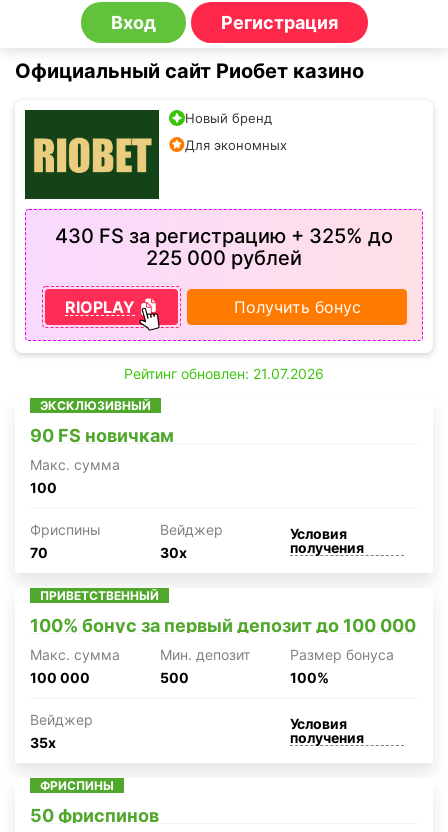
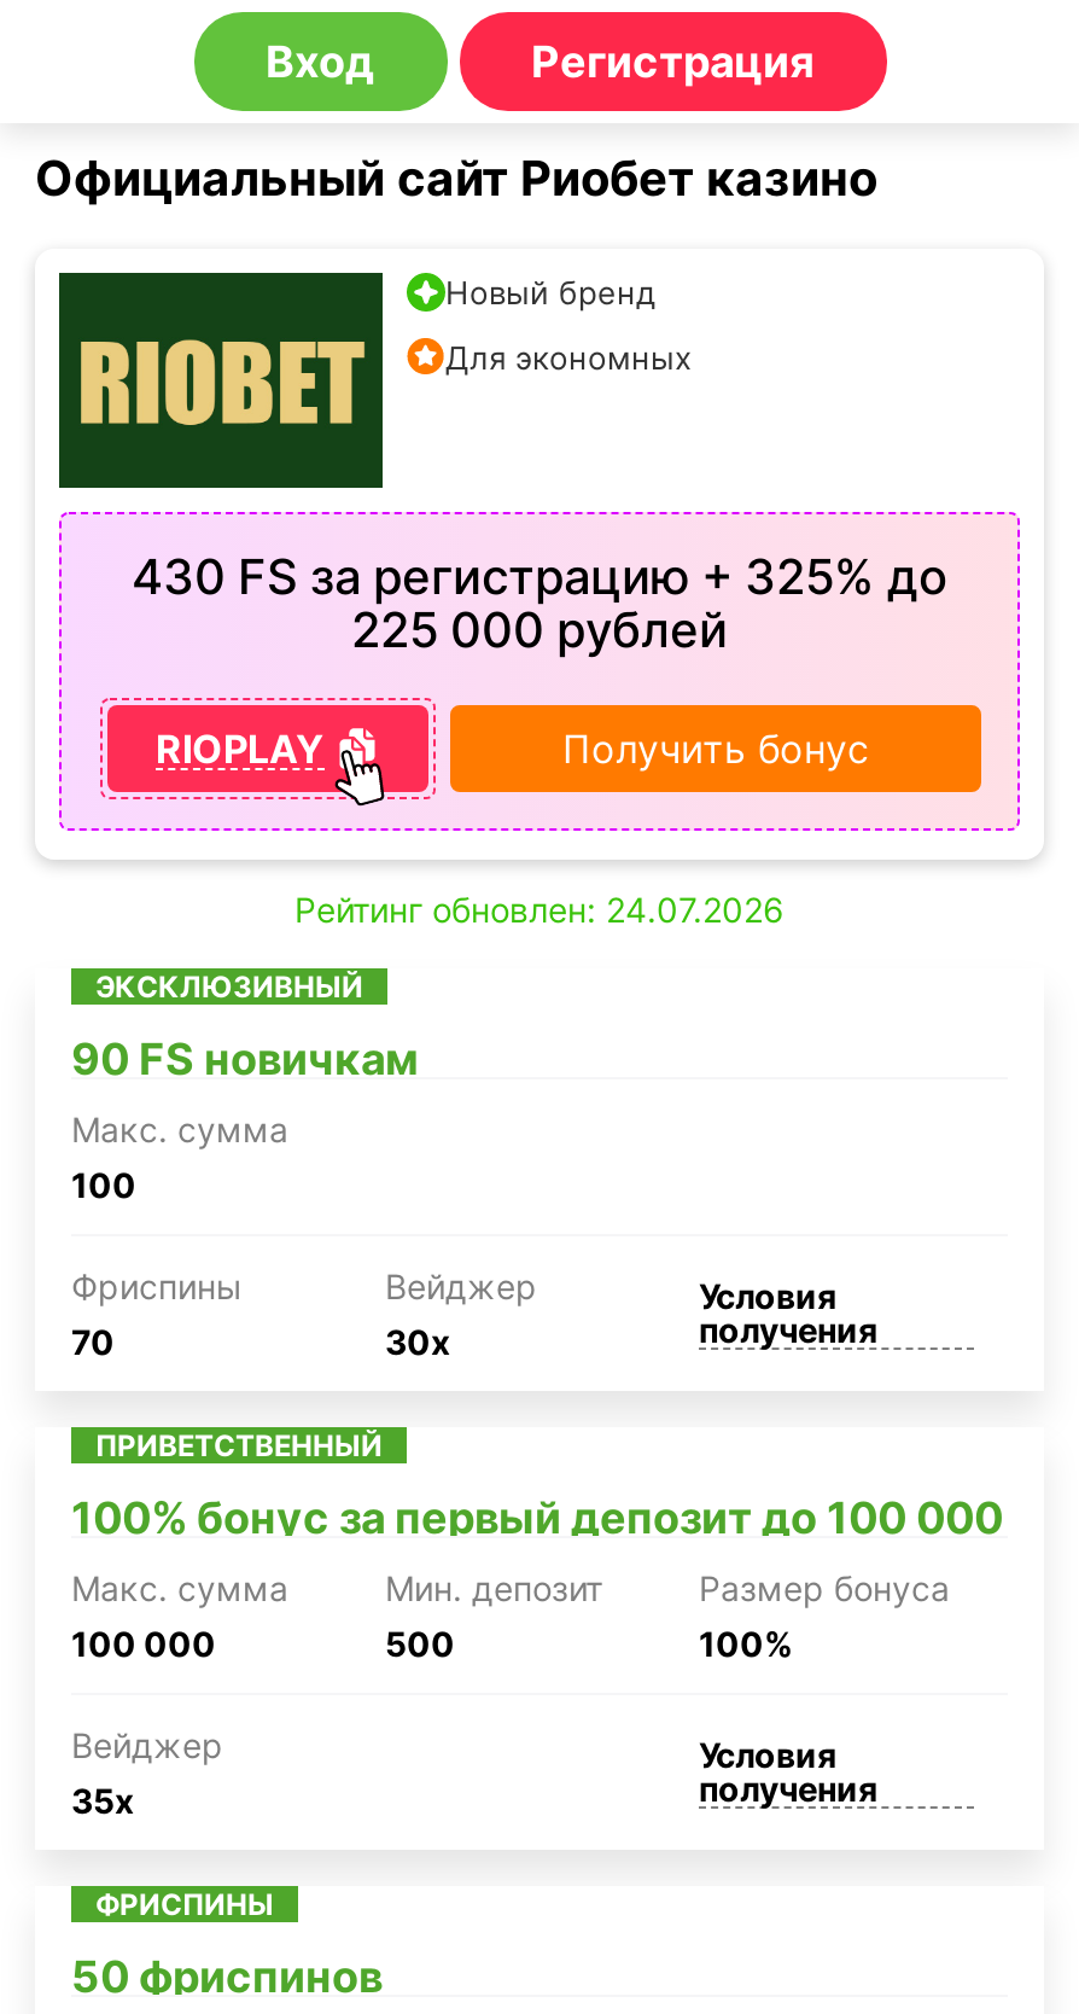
[124,365,324,382] Рейтинг обновлен: 21.07.2026 -> [294,889,785,930] Рейтинг обновлен: 24.07.2026

